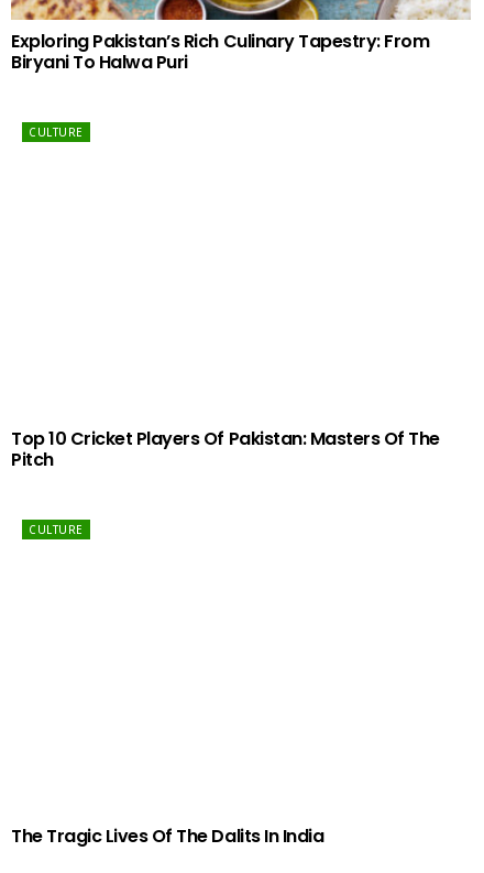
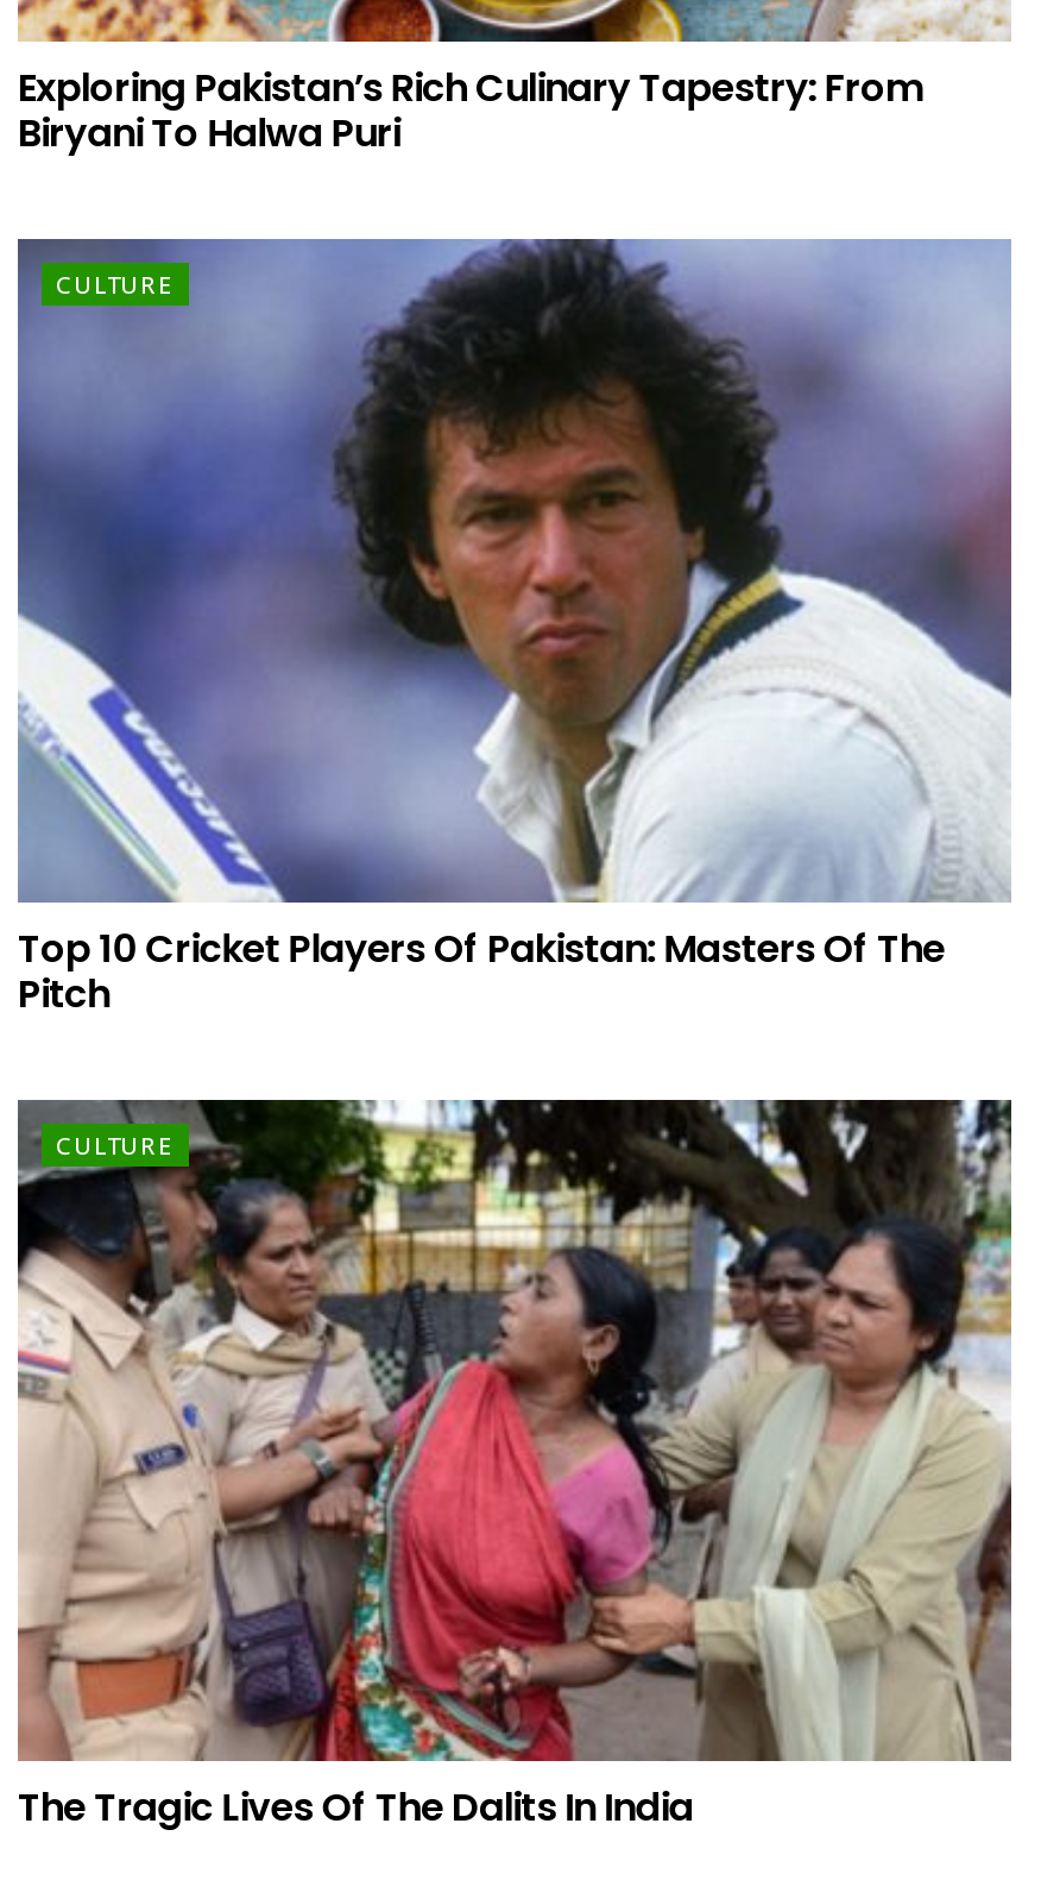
none -> [15,235,1014,906] [image]
none -> [15,1096,1014,1765] [image]

